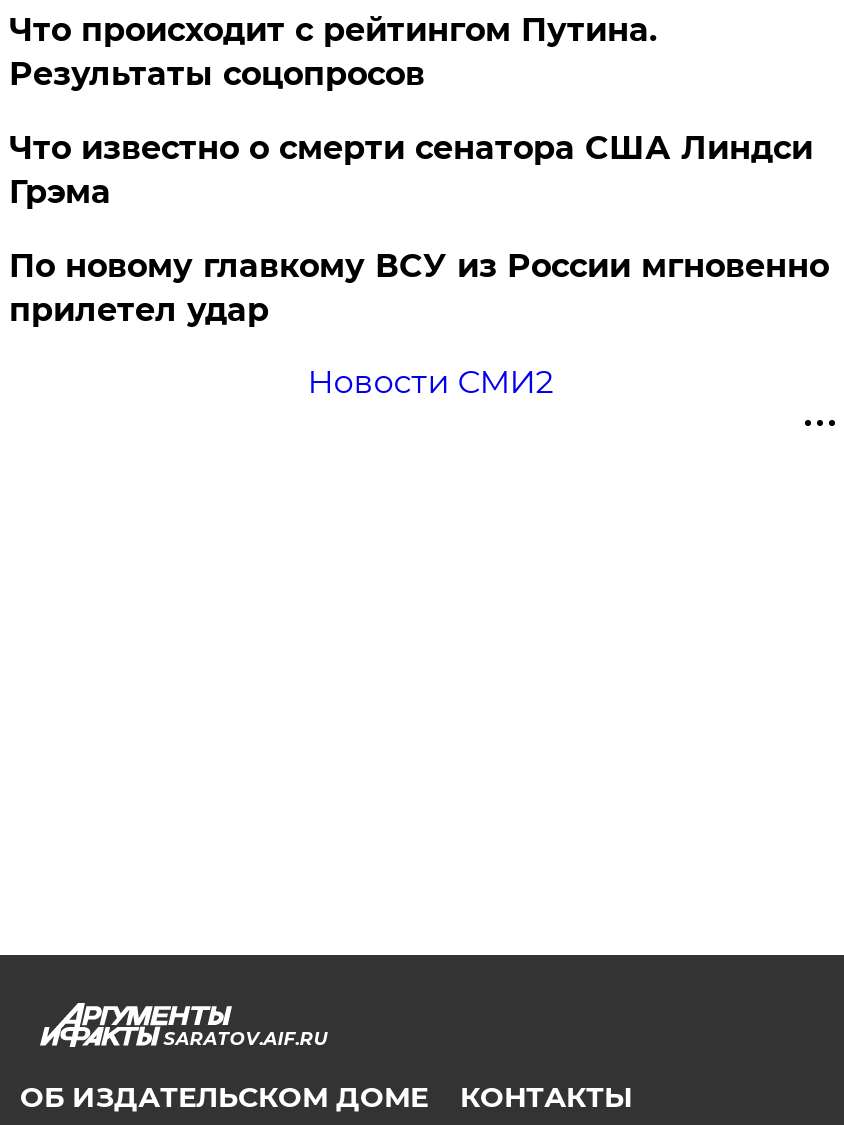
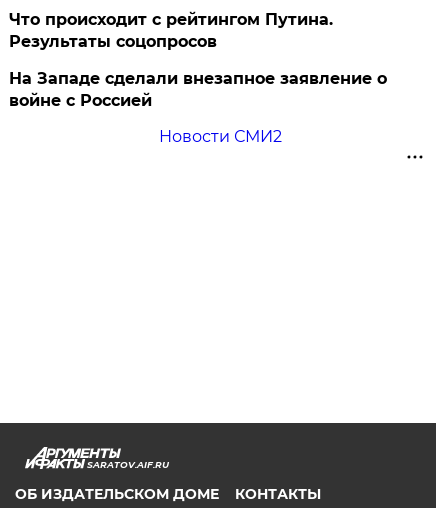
[9,129,829,329] Что известно о смерти сенатора США Линдси | Грэма | По новому главкому ВСУ из России мгновенно | прилетел удар -> [9,69,387,110] На Западе сделали внезапное заявление о | войне с Россией

